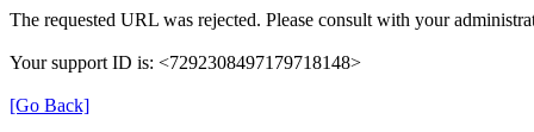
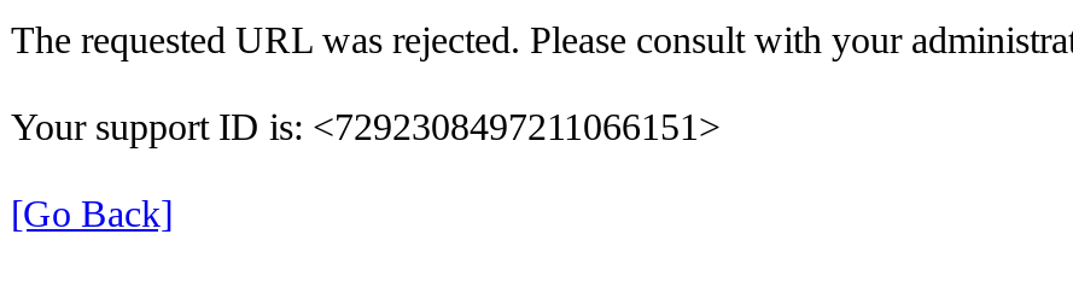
[10,52,361,73] Your support ID is: <7292308497179718148> -> [11,106,721,147] Your support ID is: <7292308497211066151>

